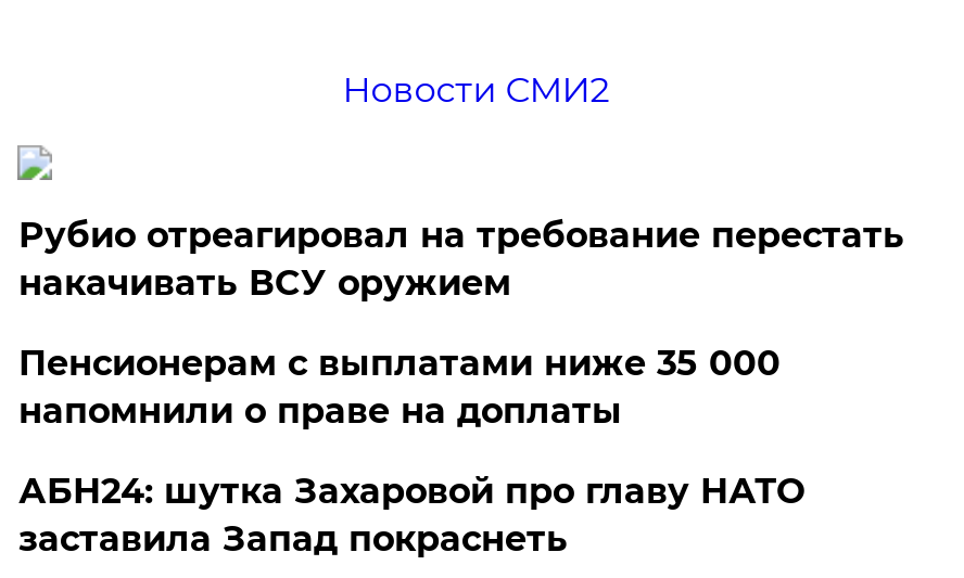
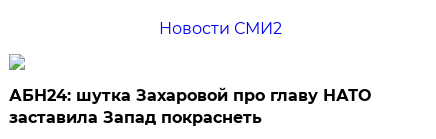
[18,215,904,432] Рубио отреагировал на требование перестать | накачивать ВСУ оружием | Пенсионерам с выплатами ниже 35 000 | напомнили о праве на доплаты -> none

